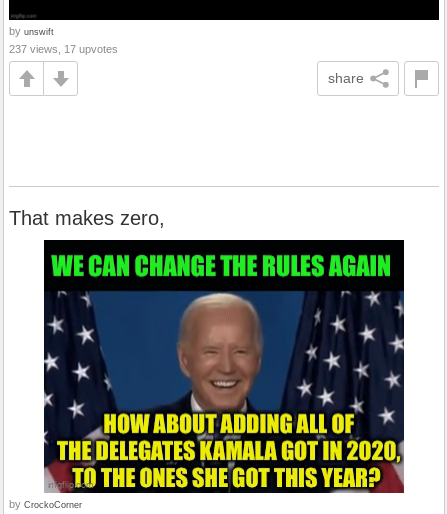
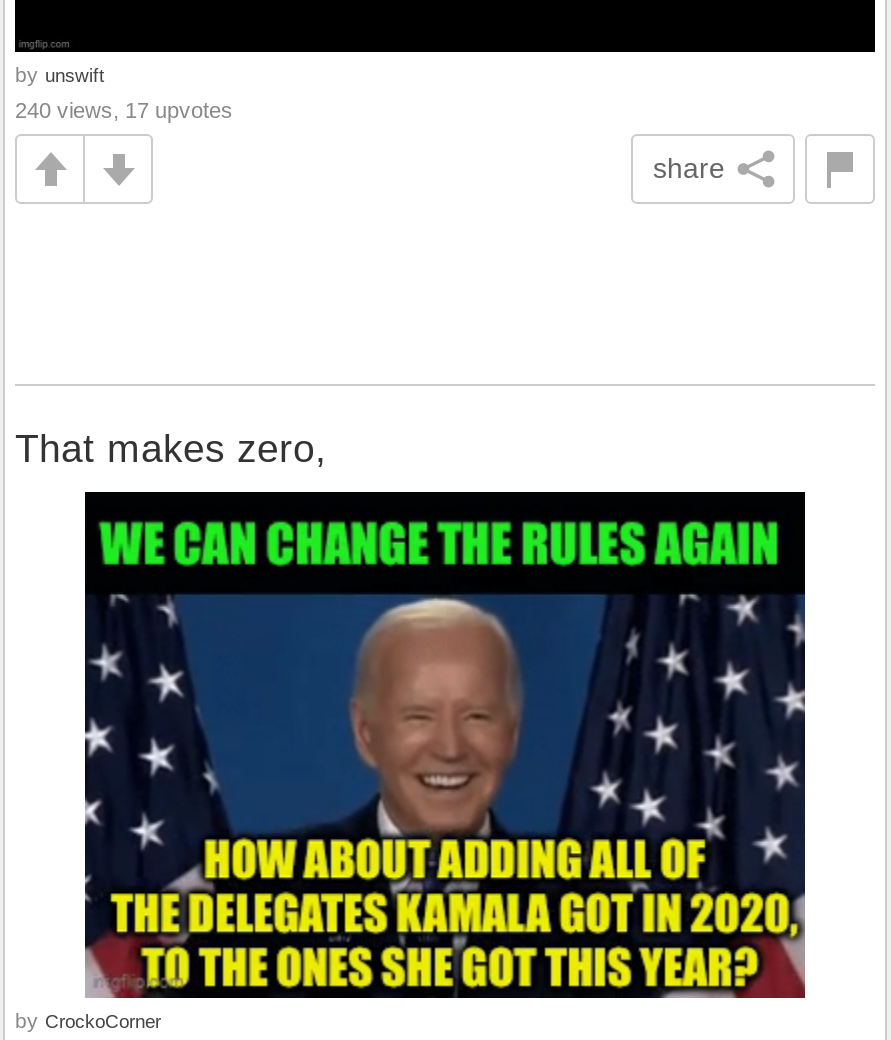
[9,43,118,55] 237 views, 17 upvotes -> [15,98,233,122] 240 views, 17 upvotes

